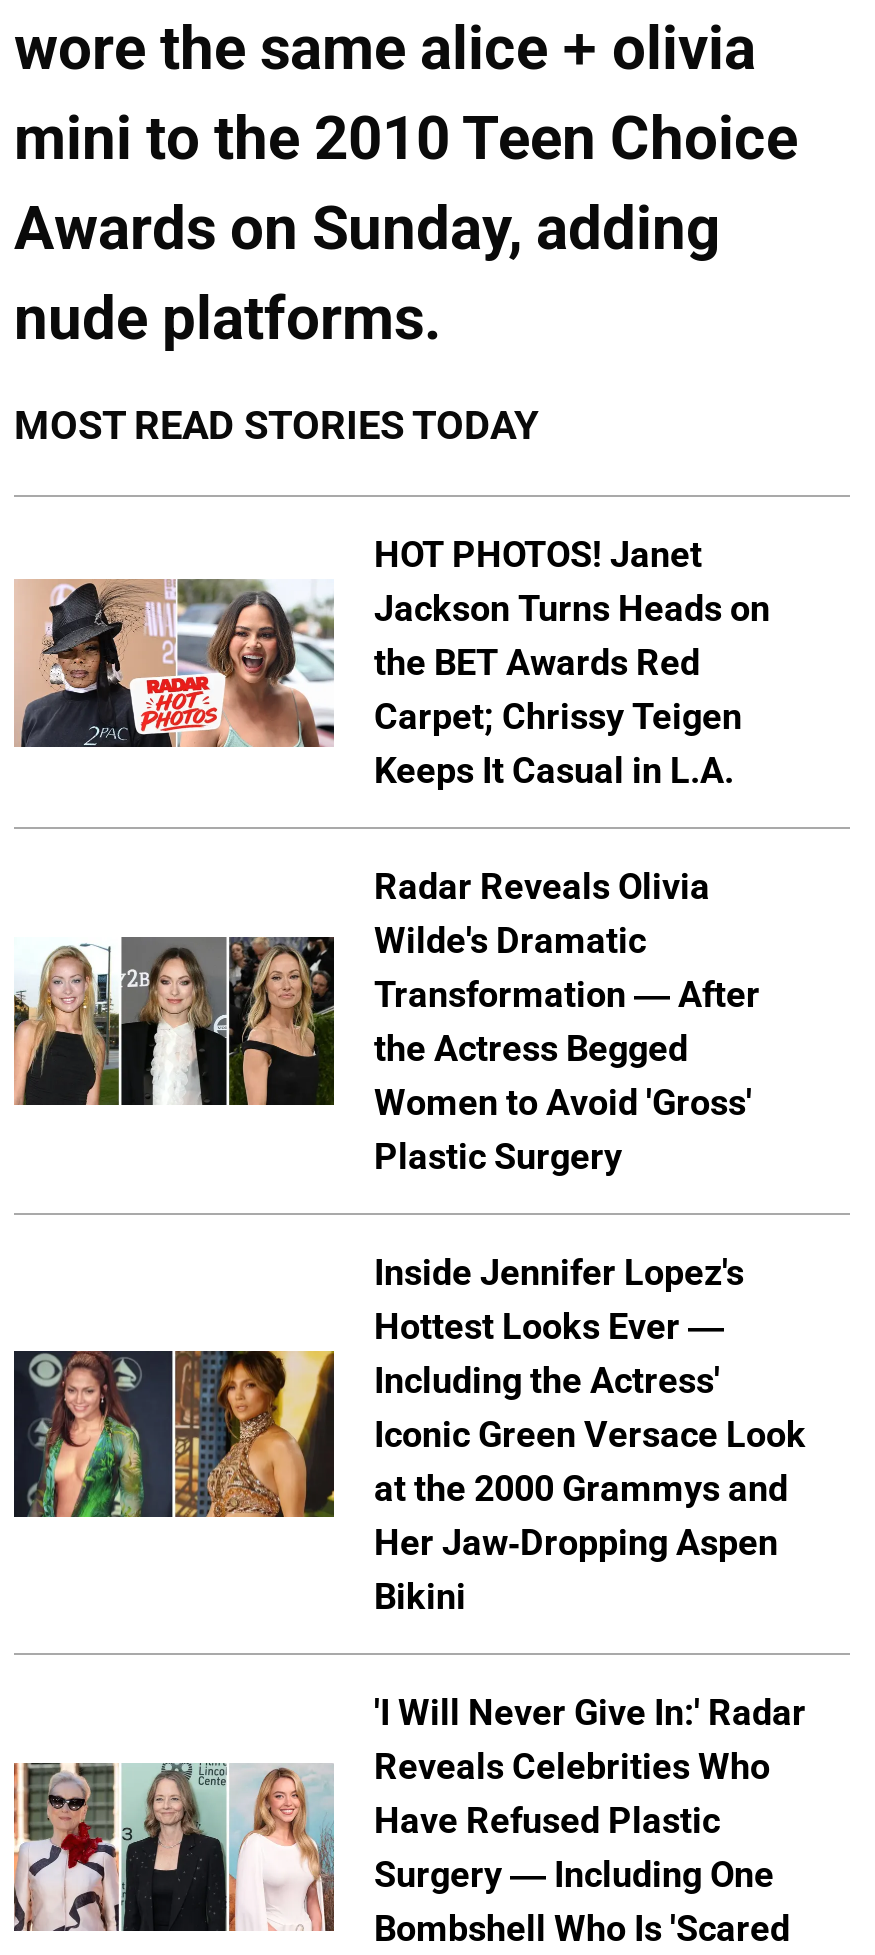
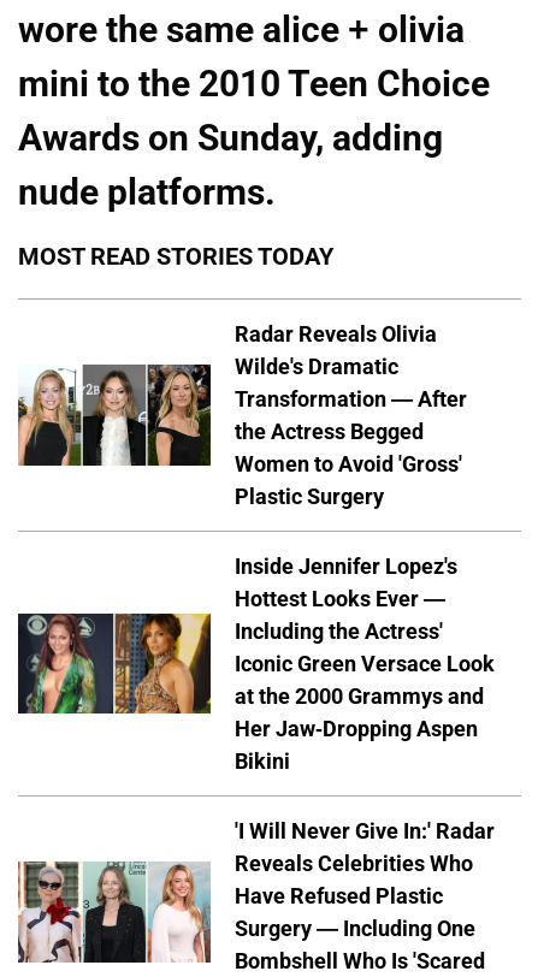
[14,533,770,791] [image] | HOT PHOTOS! Janet | Jackson Turns Heads on | the BET Awards Red | Carpet; Chrissy Teigen | Keeps It Casual in L.A. -> none

